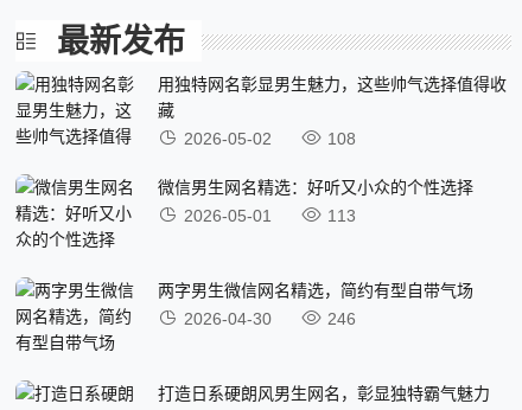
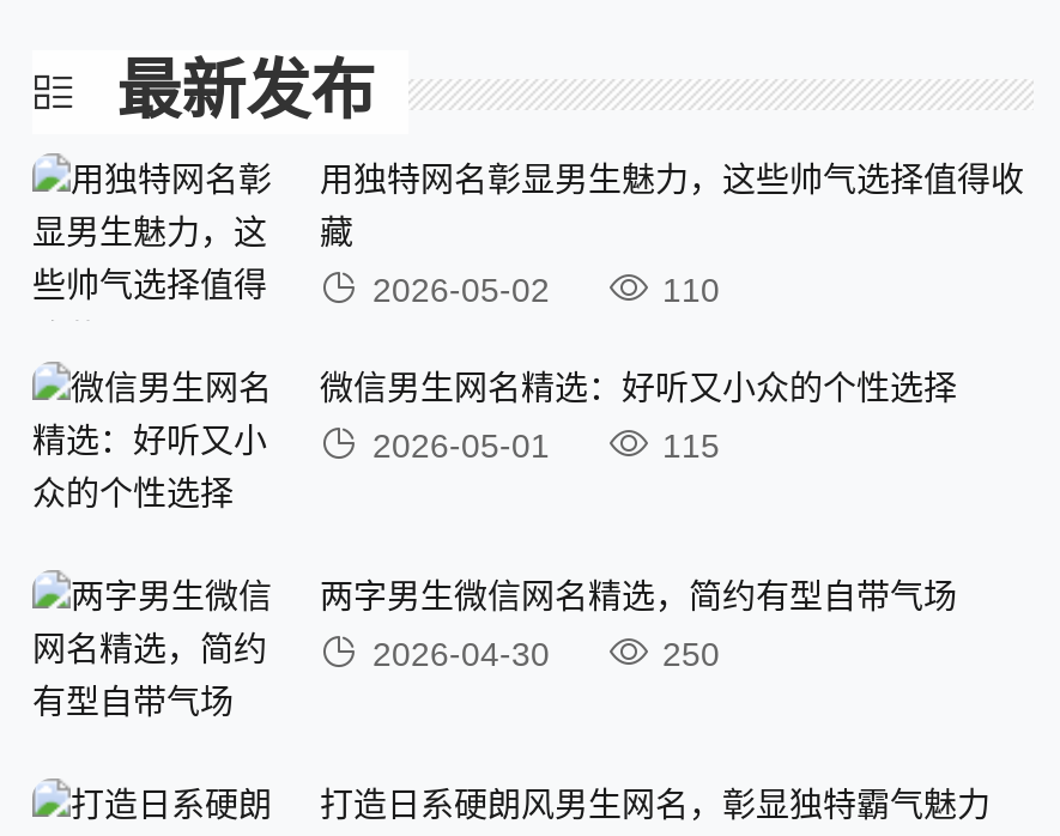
[327,130,356,148] 108 -> [662,271,720,310] 110
[327,206,356,225] 113 -> [662,427,720,465] 115
[327,309,356,328] 246 -> [662,634,720,673] 250

